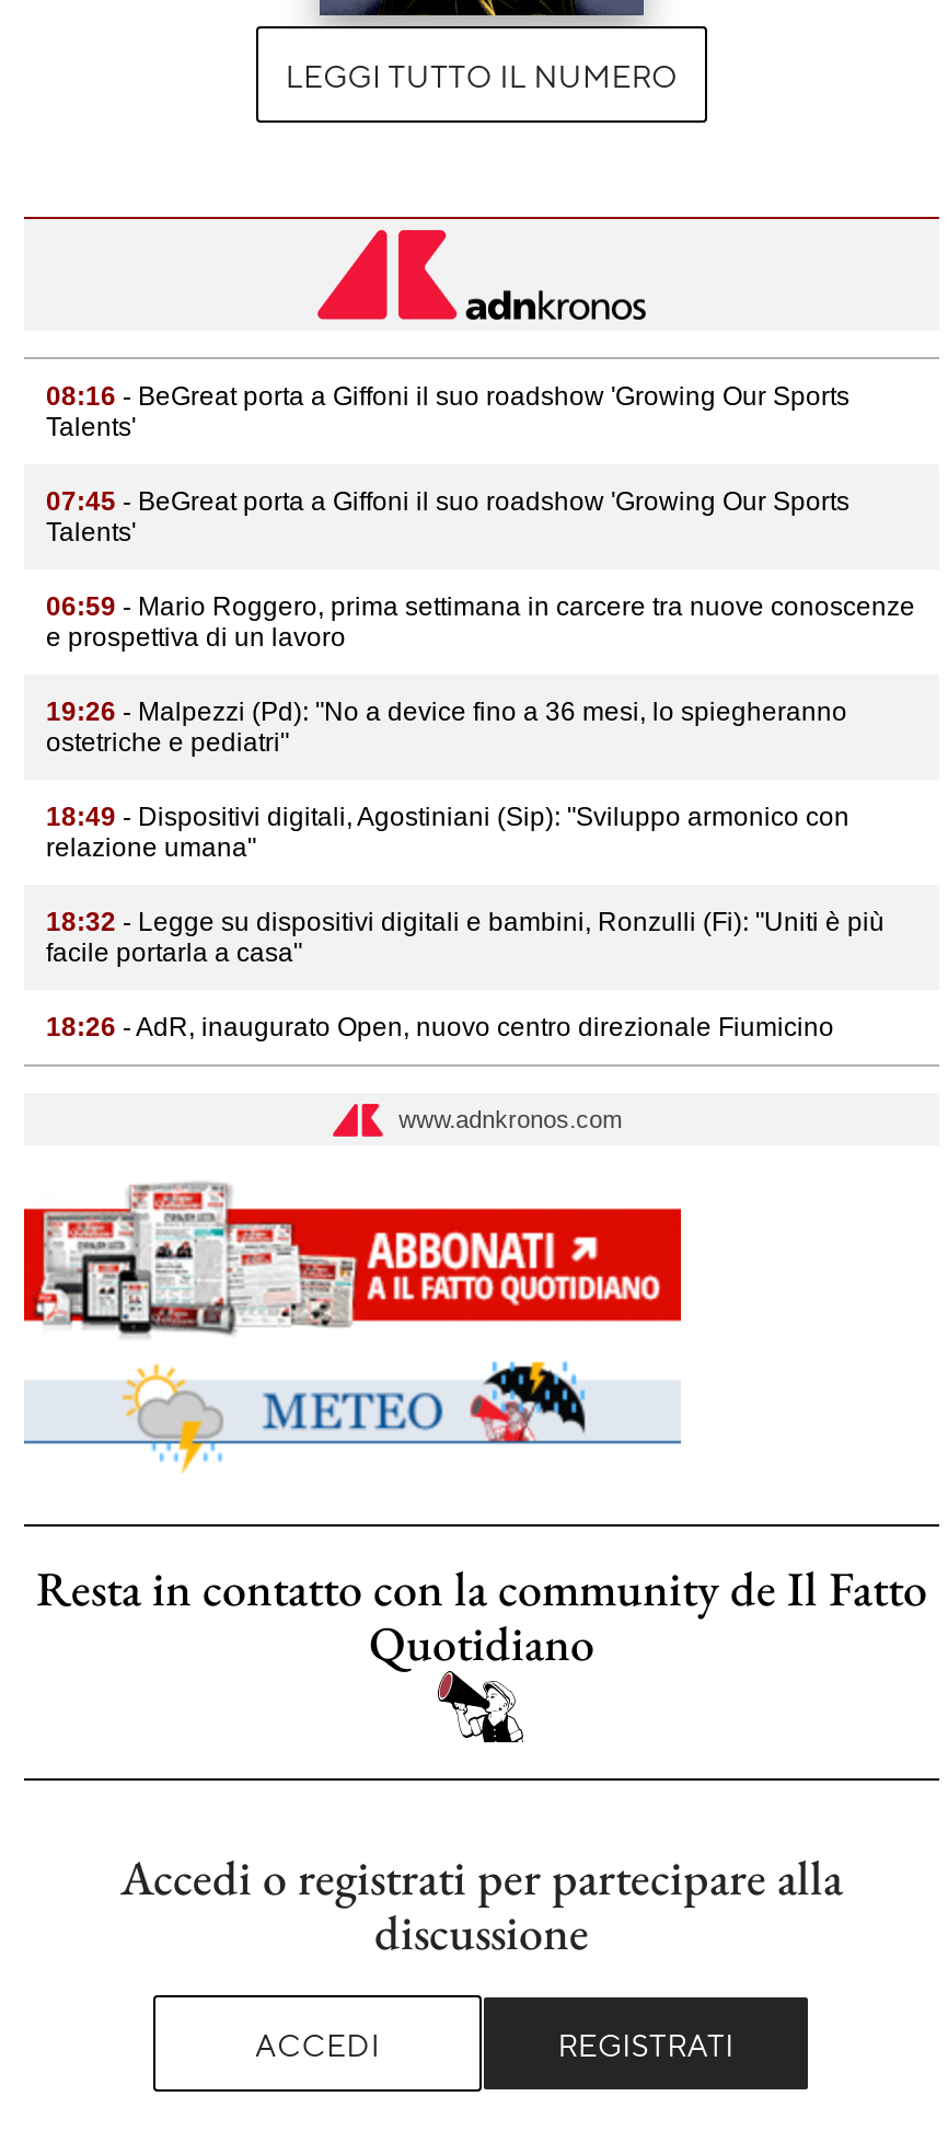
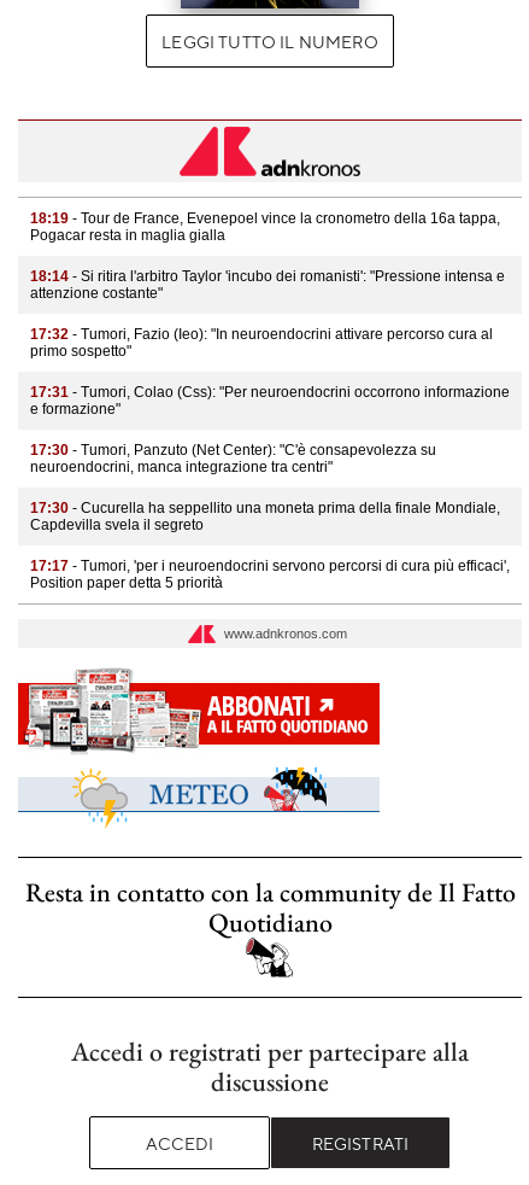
[46,381,849,442] 08:16 - BeGreat porta a Giffoni il suo roadshow 'Growing Our Sports | Talents' -> [30,210,500,244] 18:19 - Tour de France, Evenepoel vince la cronometro della 16a tappa, | Pogacar resta in maglia gialla
[46,486,849,548] 07:45 - BeGreat porta a Giffoni il suo roadshow 'Growing Our Sports | Talents' -> [30,268,505,302] 18:14 - Si ritira l'arbitro Taylor 'incubo dei romanisti': "Pressione intensa e | attenzione costante"
[46,591,915,653] 06:59 - Mario Roggero, prima settimana in carcere tra nuove conoscenze | e prospettiva di un lavoro -> [30,326,493,360] 17:32 - Tumori, Fazio (Ieo): "In neuroendocrini attivare percorso cura al | primo sospetto"
[46,696,847,758] 19:26 - Malpezzi (Pd): "No a device fino a 36 mesi, lo spiegheranno | ostetriche e pediatri" -> [30,384,510,418] 17:31 - Tumori, Colao (Css): "Per neuroendocrini occorrono informazione | e formazione"
[46,802,849,863] 18:49 - Dispositivi digitali, Agostiniani (Sip): "Sviluppo armonico con | relazione umana" -> [30,442,436,475] 17:30 - Tumori, Panzuto (Net Center): "C'è consapevolezza su | neuroendocrini, manca integrazione tra centri"
[46,907,885,968] 18:32 - Legge su dispositivi digitali e bambini, Ronzulli (Fi): "Uniti è più | facile portarla a casa" -> [30,500,500,533] 17:30 - Cucurella ha seppellito una moneta prima della finale Mondiale, | Capdevilla svela il segreto
[46,1012,834,1043] 18:26 - AdR, inaugurato Open, nuovo centro direzionale Fiumicino -> [30,558,510,591] 17:17 - Tumori, 'per i neuroendocrini servono percorsi di cura più efficaci', | Position paper detta 5 priorità

